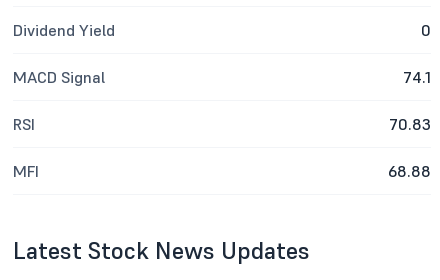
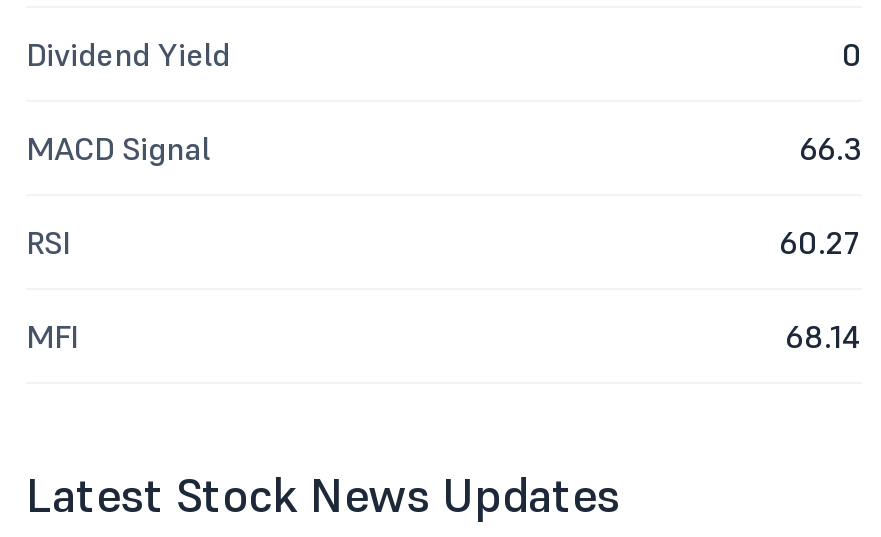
[403,67,431,87] 74.1 -> [800,128,862,168] 66.3
[389,114,431,134] 70.83 -> [780,222,862,262] 60.27
[388,161,431,181] 68.88 -> [786,316,862,356] 68.14

